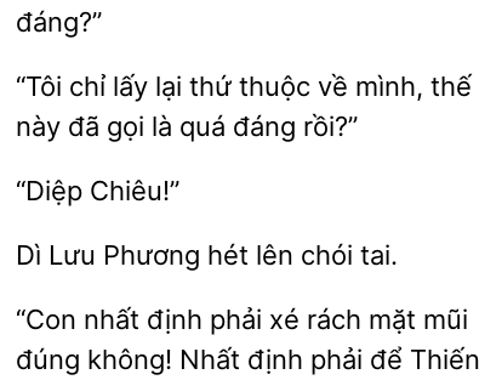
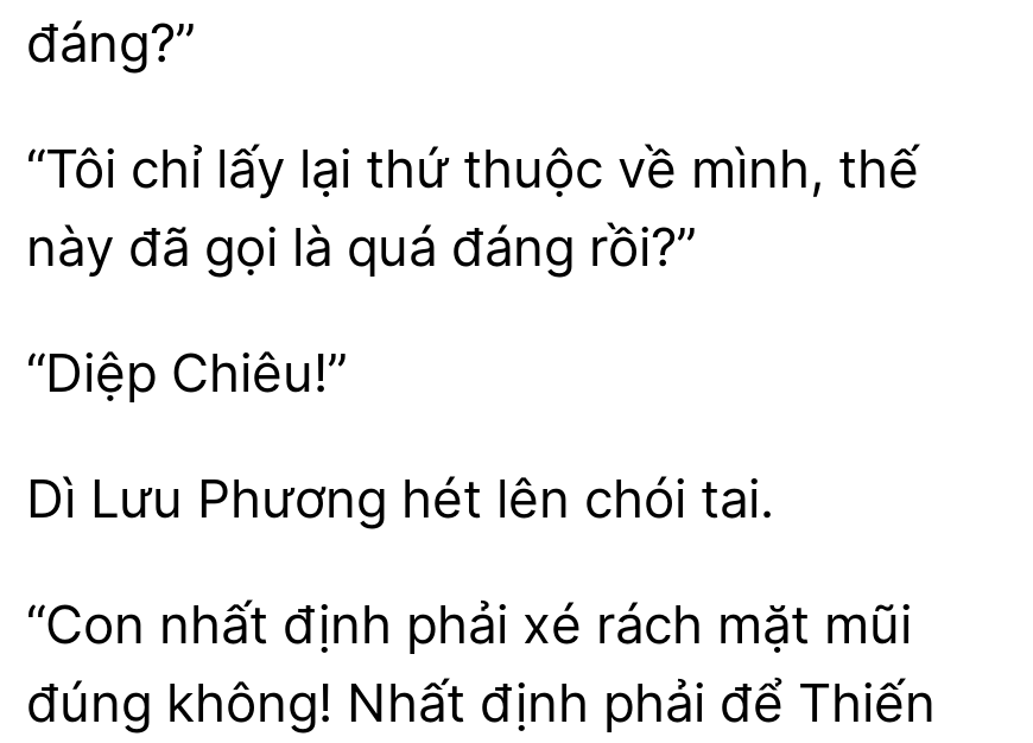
[16,70,472,142] “Tôi chỉ lấy lại thứ thuộc về mình, thế | này | gọi là quá -> [26,138,919,278] “Tôi chỉ | lại thứ thuộc | thế | này đã gọi là quá đáng rồi?”
[16,239,360,271] Dì Lưu Phương | chói -> [76,468,774,529] Lưu | hét | chói tai.
[16,304,423,335] “Con | định phải xé rách mặt -> [26,593,912,655] “Con nhất định | rách mặt mũi

